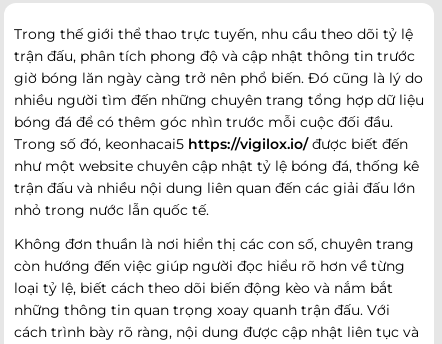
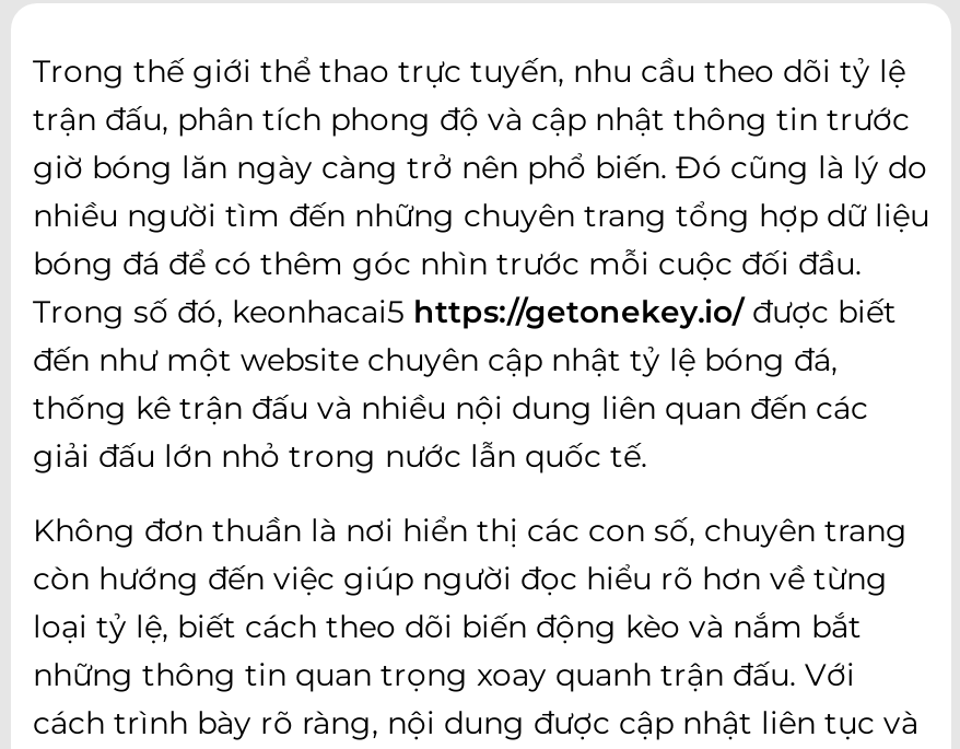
[14,135,419,219] Trong số đó, keonhacai5 https://vigilox.io/ được biết đến | như một website chuyên cập nhật tỷ lệ bóng đá, thống kê | trận đấu và nhiều nội dung liên quan đến các giải đấu lớn | nhỏ trong nước lẫn quốc tế. -> [33,293,897,477] Trong số đó, keonhacai5 https://getonekey.io/ được biết | đến như một website chuyên cập nhật tỷ lệ bóng đá, | thống kê trận đấu và nhiều nội dung liên quan đến các | giải đấu lớn nhỏ trong nước lẫn quốc tế.

